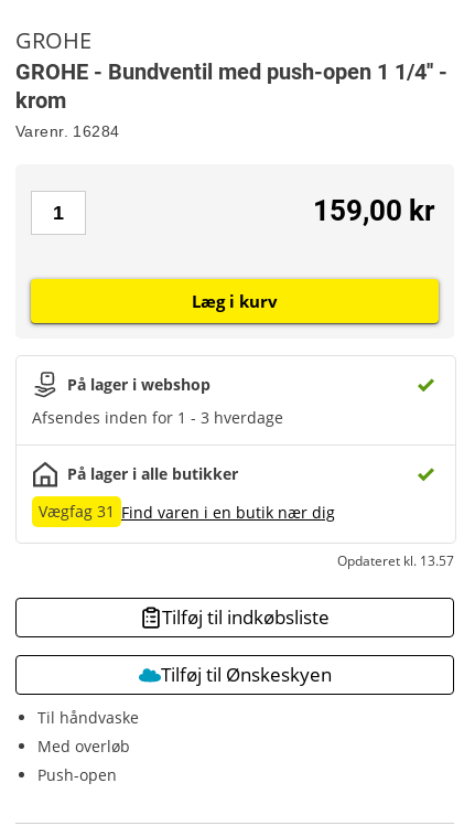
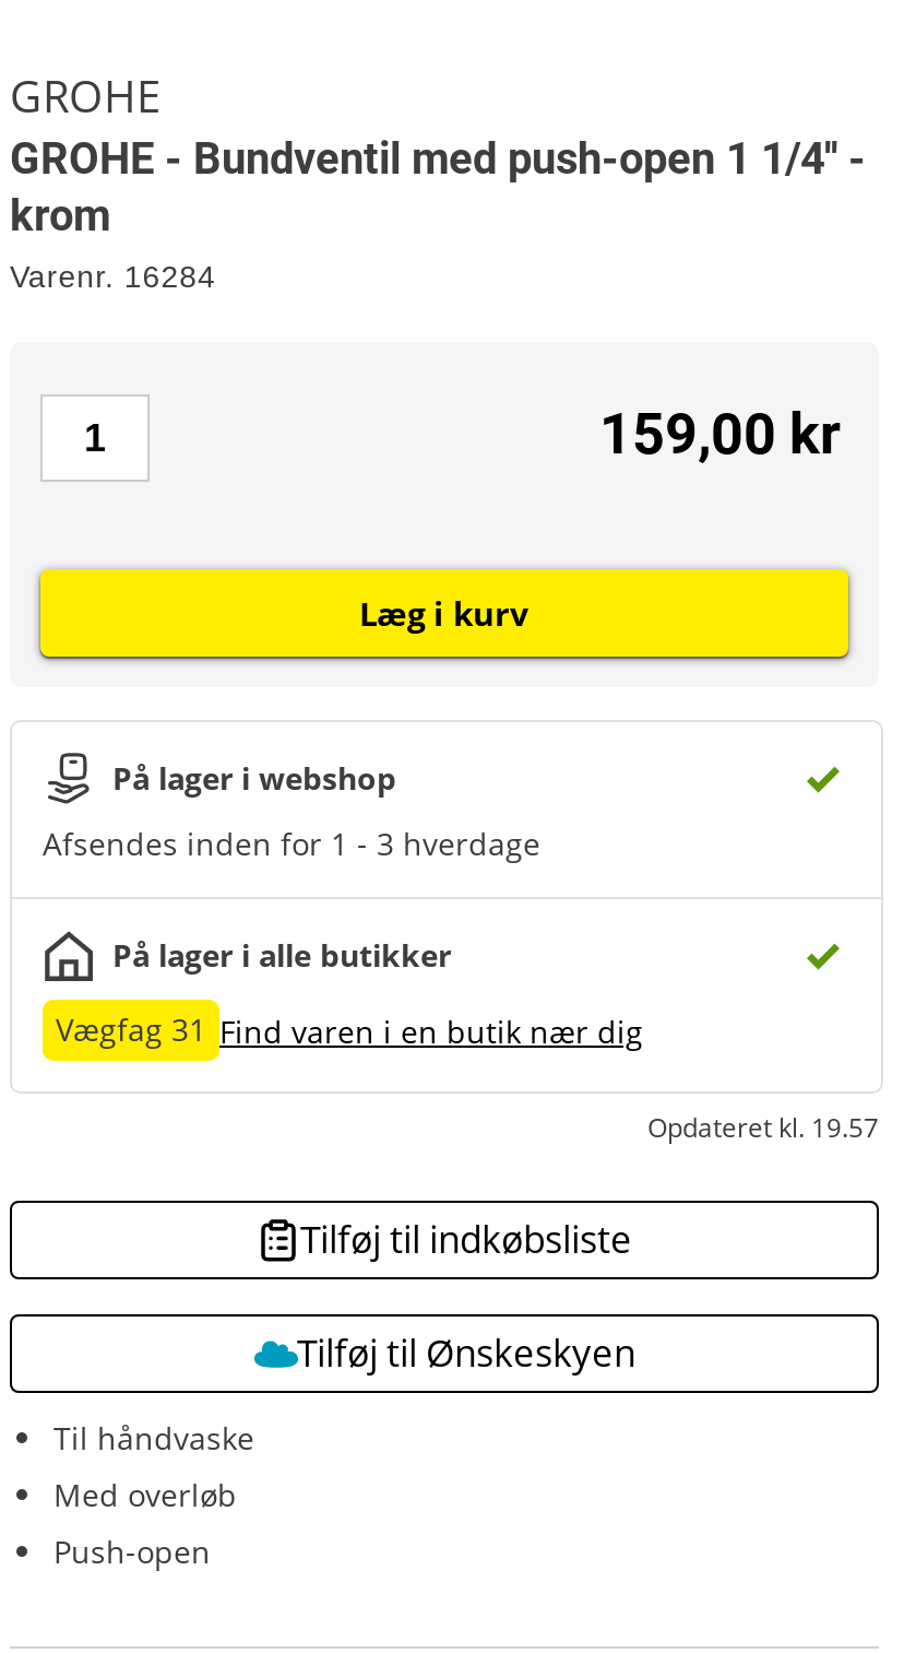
[337,551,454,570] Opdateret kl. 13.57 -> [647,1109,879,1146] Opdateret kl. 19.57

